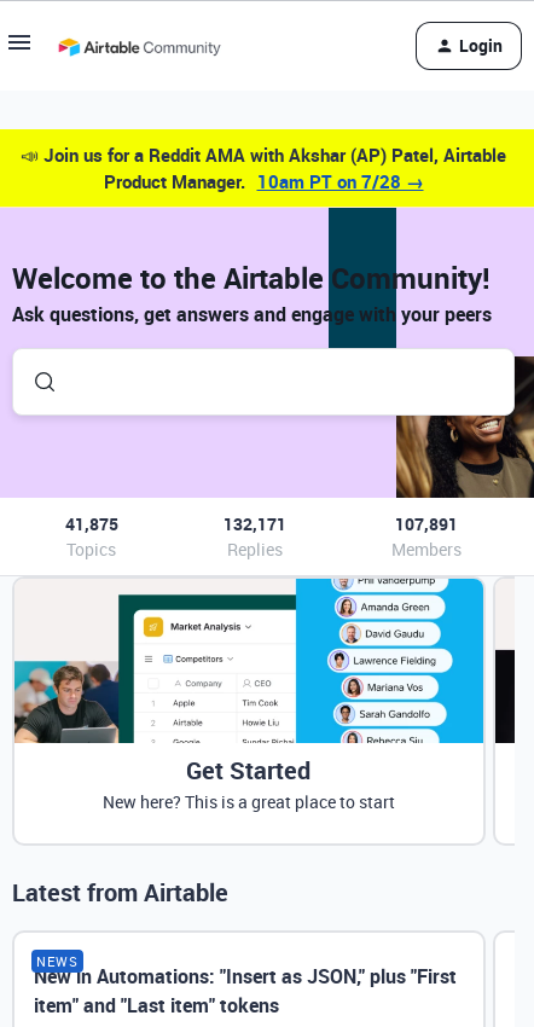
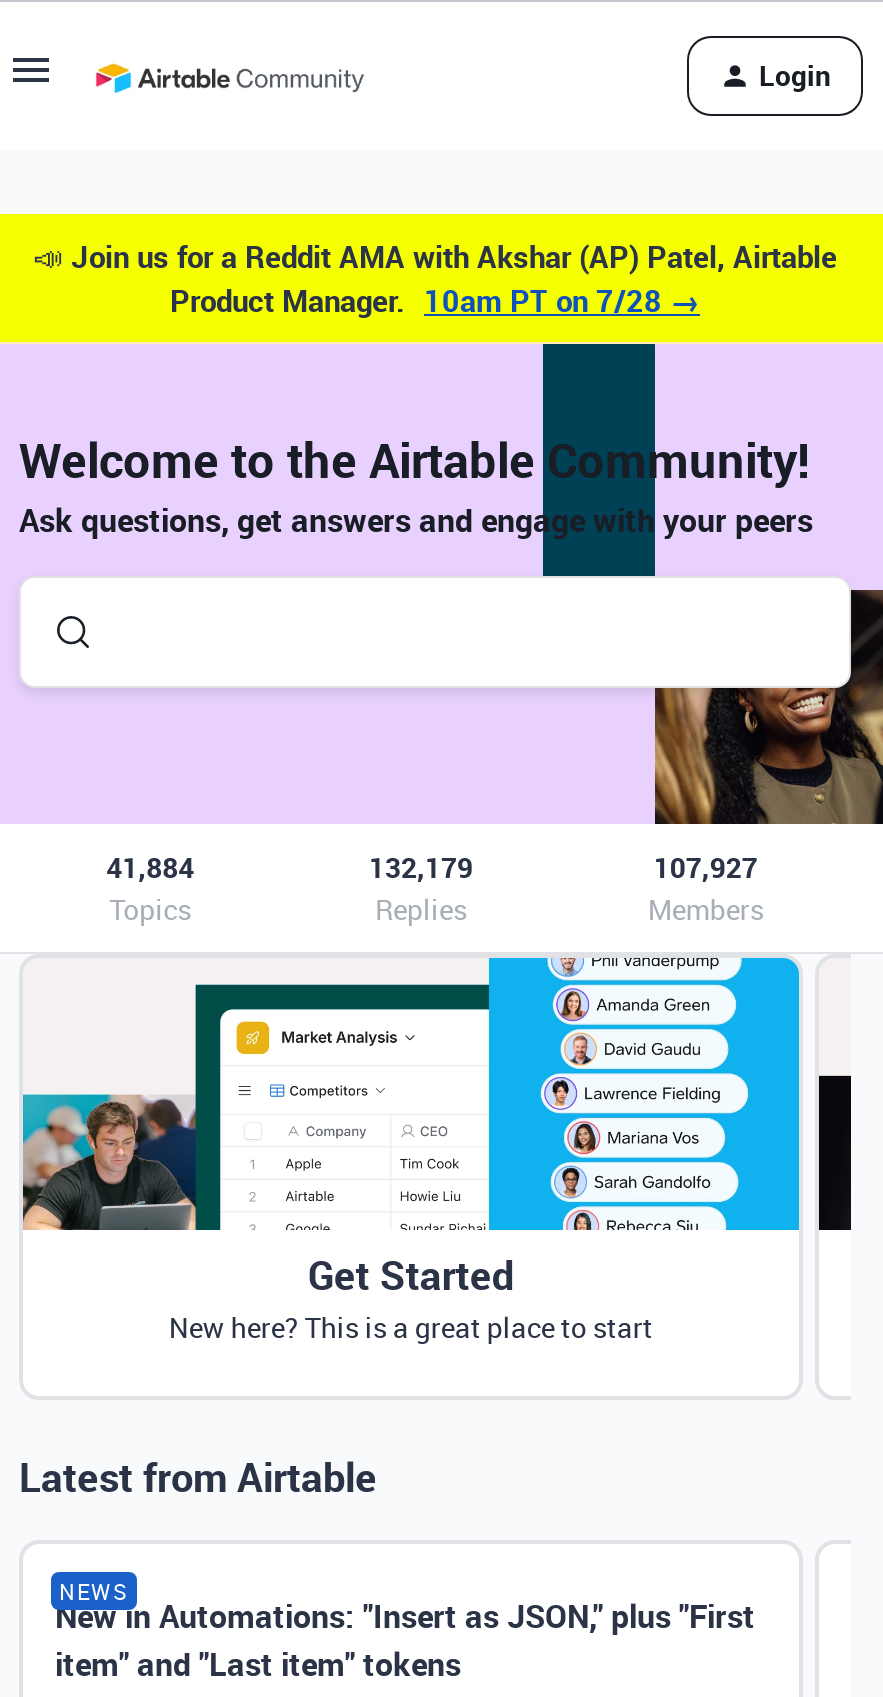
[65,512,118,535] 41,875 -> [106,848,194,886] 41,884
[224,512,286,535] 132,171 -> [369,848,473,886] 132,179
[395,512,458,535] 107,891 -> [654,848,758,886] 107,927

